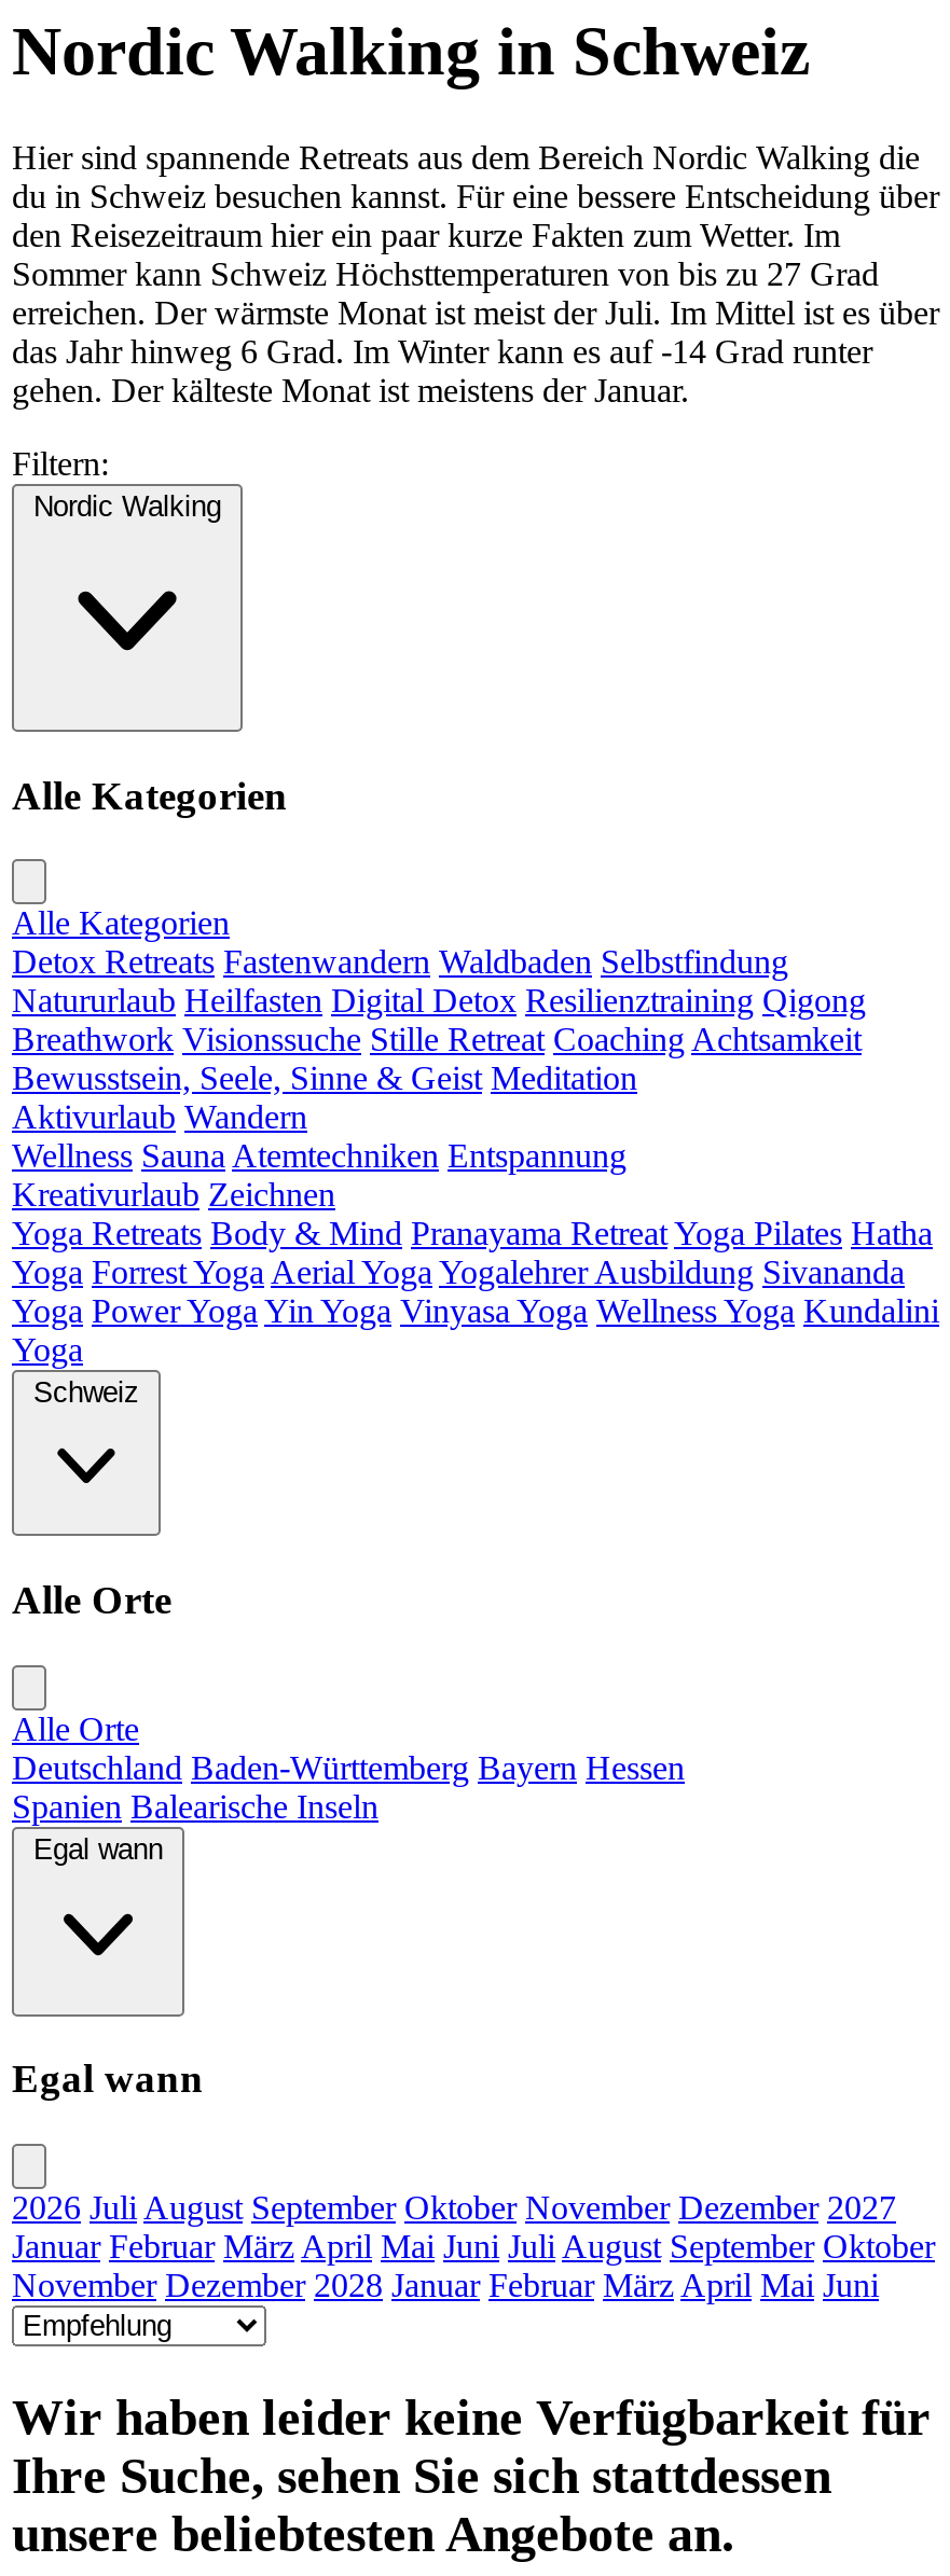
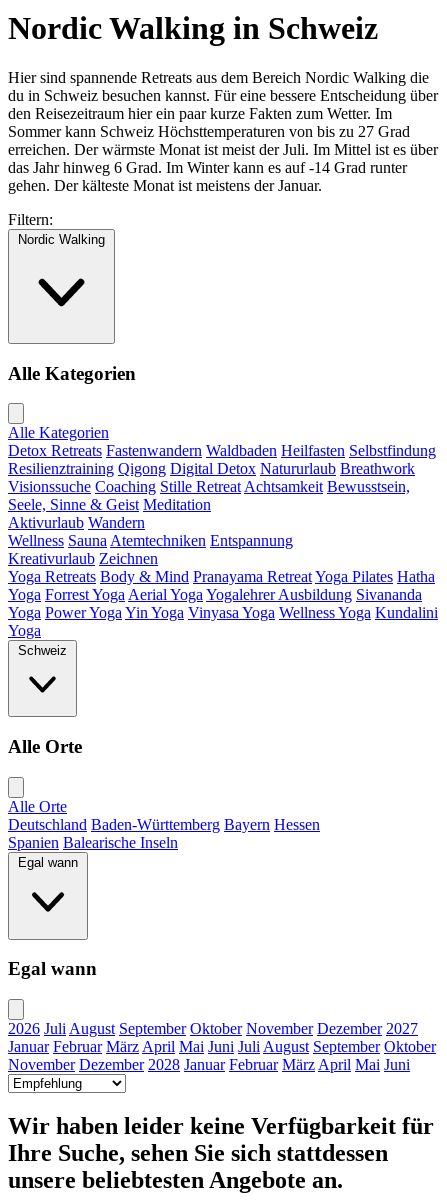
[12,944,866,1097] Detox Retreats Fastenwandern Waldbaden Selbstfindung | Natururlaub Heilfasten Digital Detox Resilienztraining Qigong | Breathwork Visionssuche Stille Retreat Coaching Achtsamkeit | Bewusstsein, Seele, Sinne & Geist Meditation -> [8,442,436,513] Detox Retreats Fastenwandern Waldbaden Heilfasten Selbstfindung | Resilienztraining Qigong Digital Detox Natururlaub Breathwork | Visionssuche Coaching Stille Retreat Achtsamkeit Bewusstsein, | Seele, Sinne & Geist Meditation

